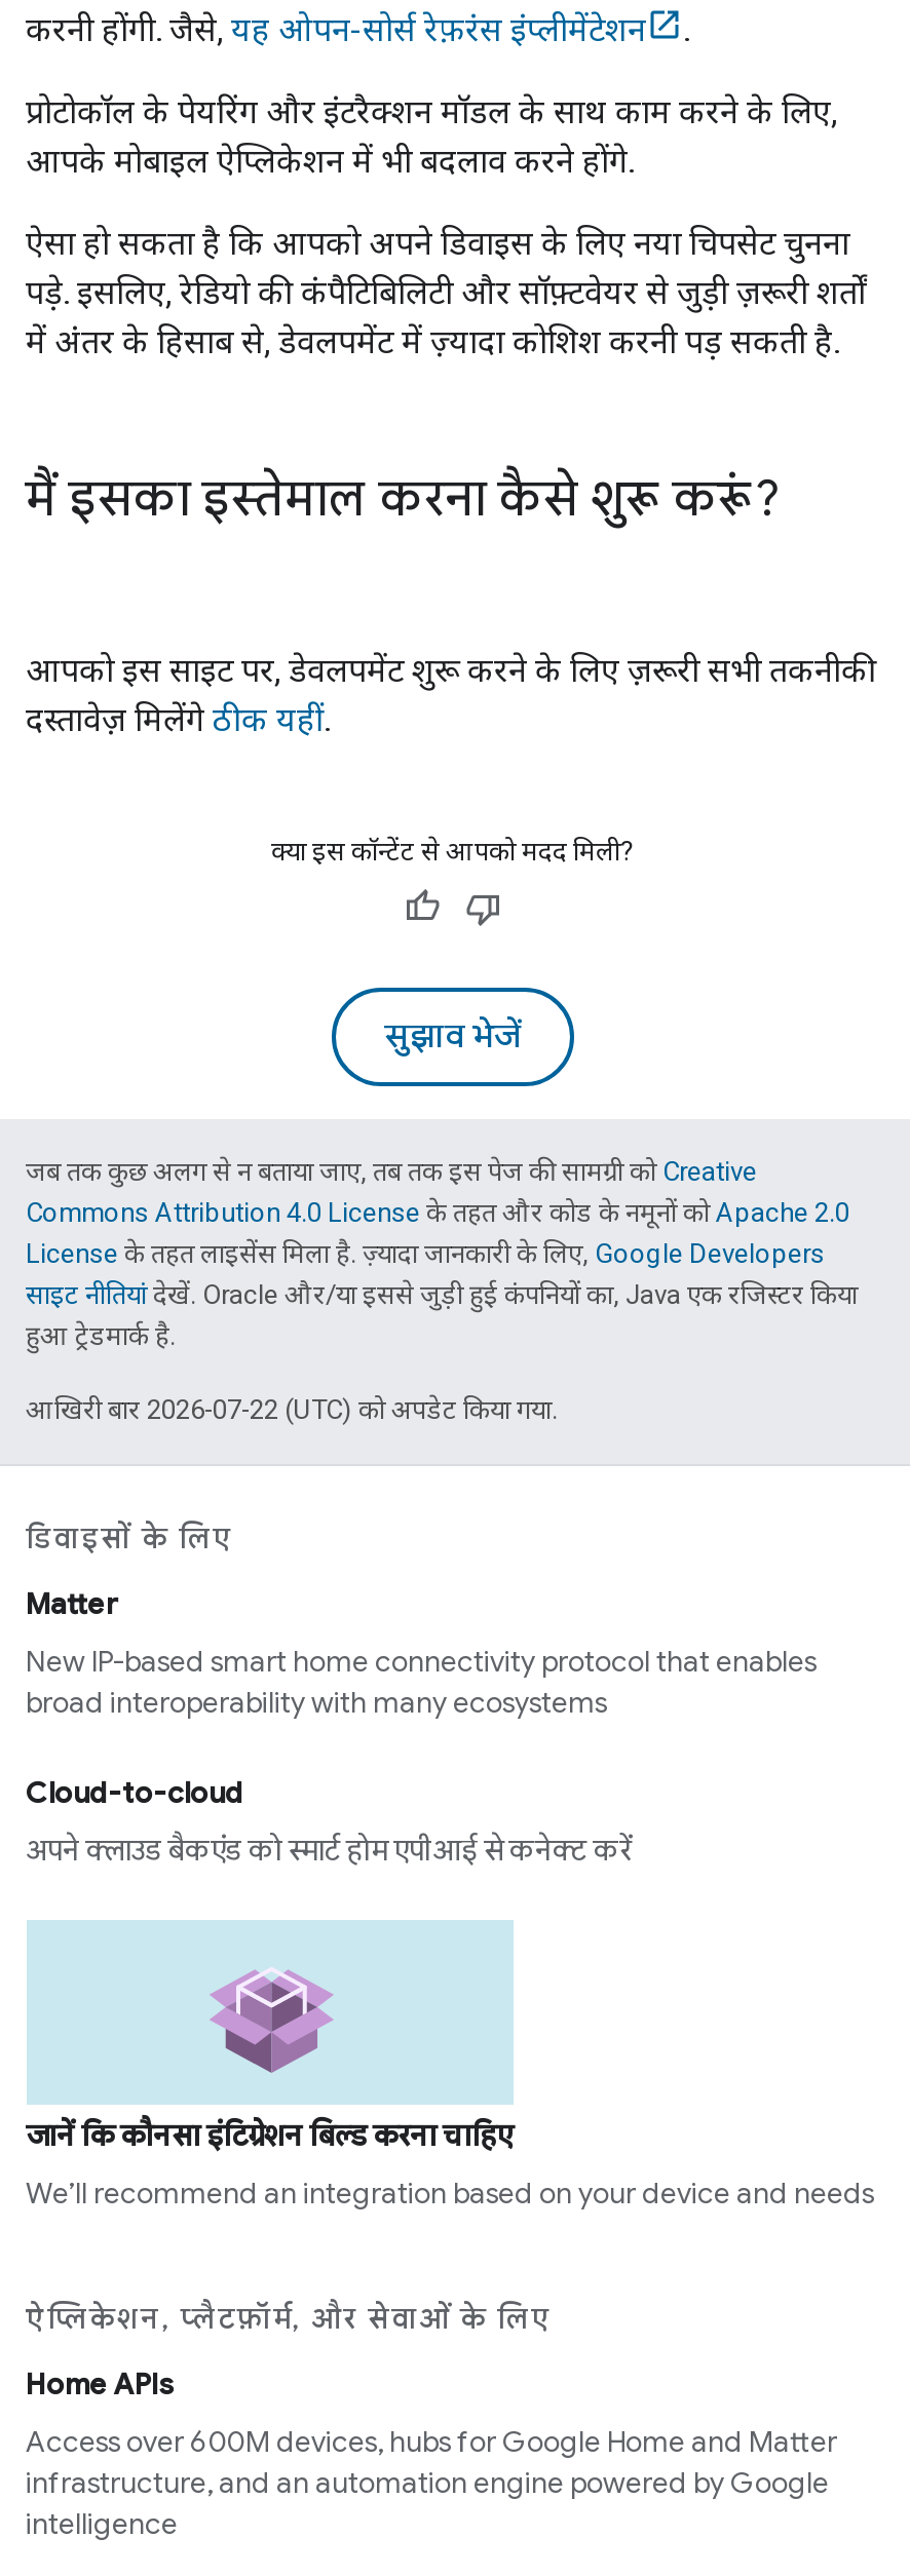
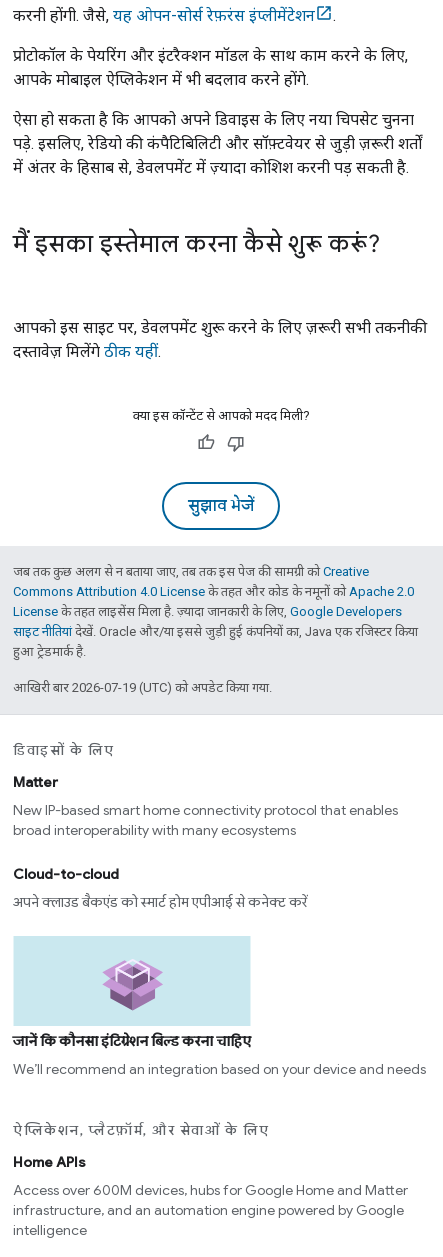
[26,1394,558,1425] आखिरी बार 2026-07-22 (UTC) को अपडेट किया गया. -> [13,680,272,695] आखिरी बार 2026-07-19 (UTC) को अपडेट किया गया.

